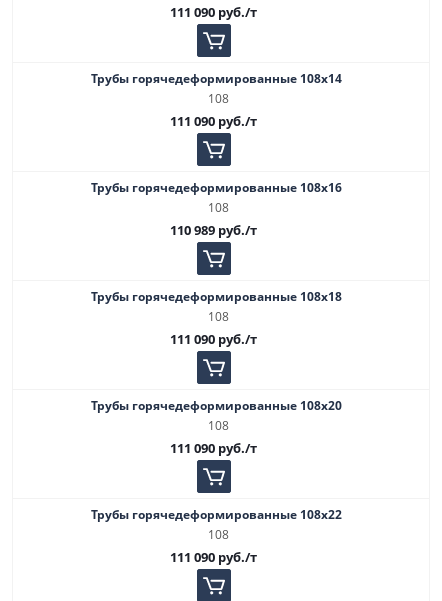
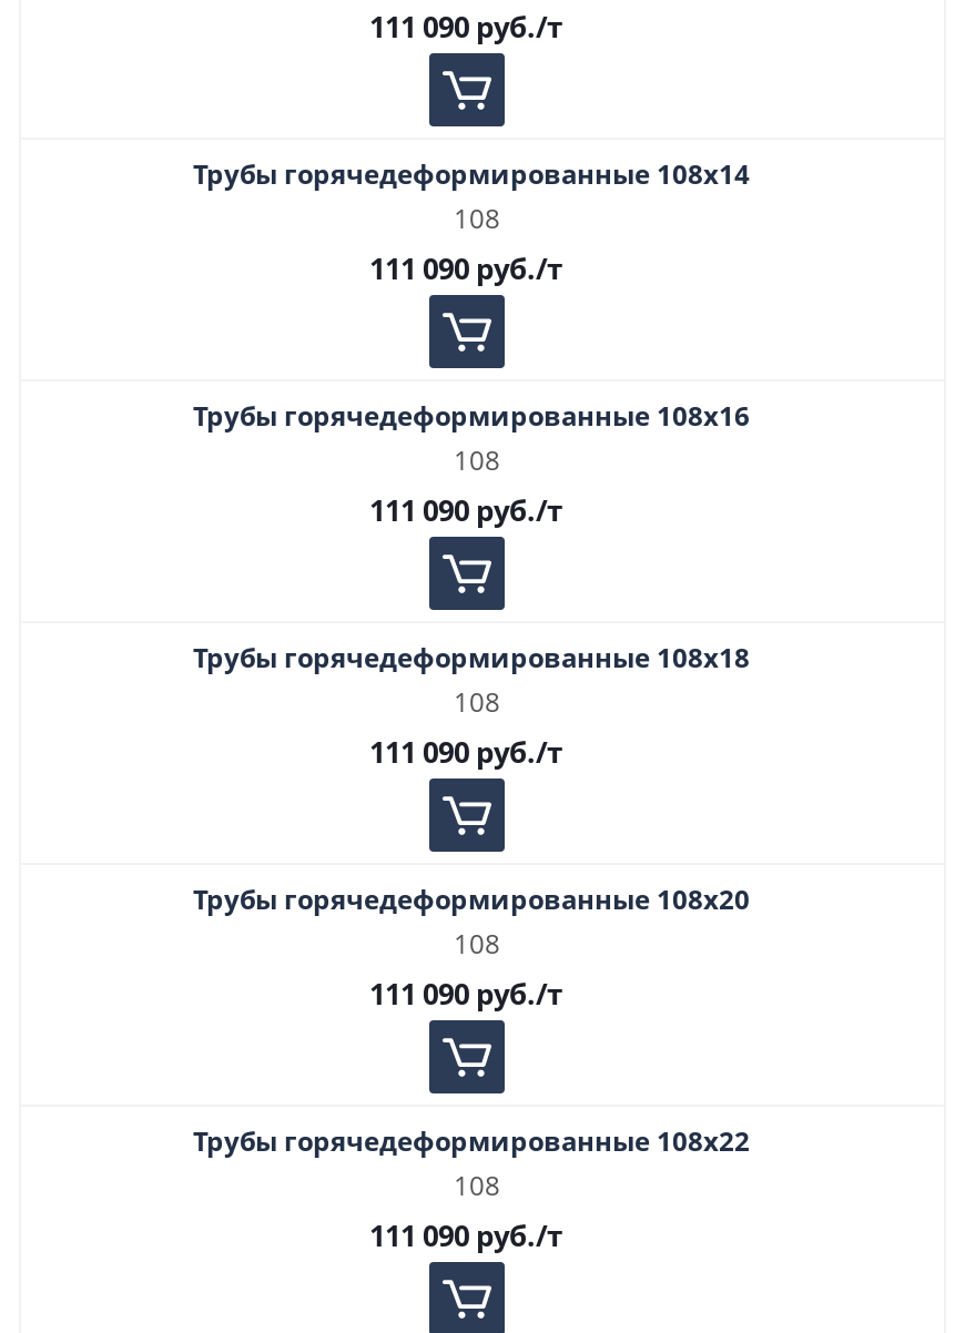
[170,221,257,239] 110 989 руб./т -> [369,491,562,531] 111 090 руб./т

